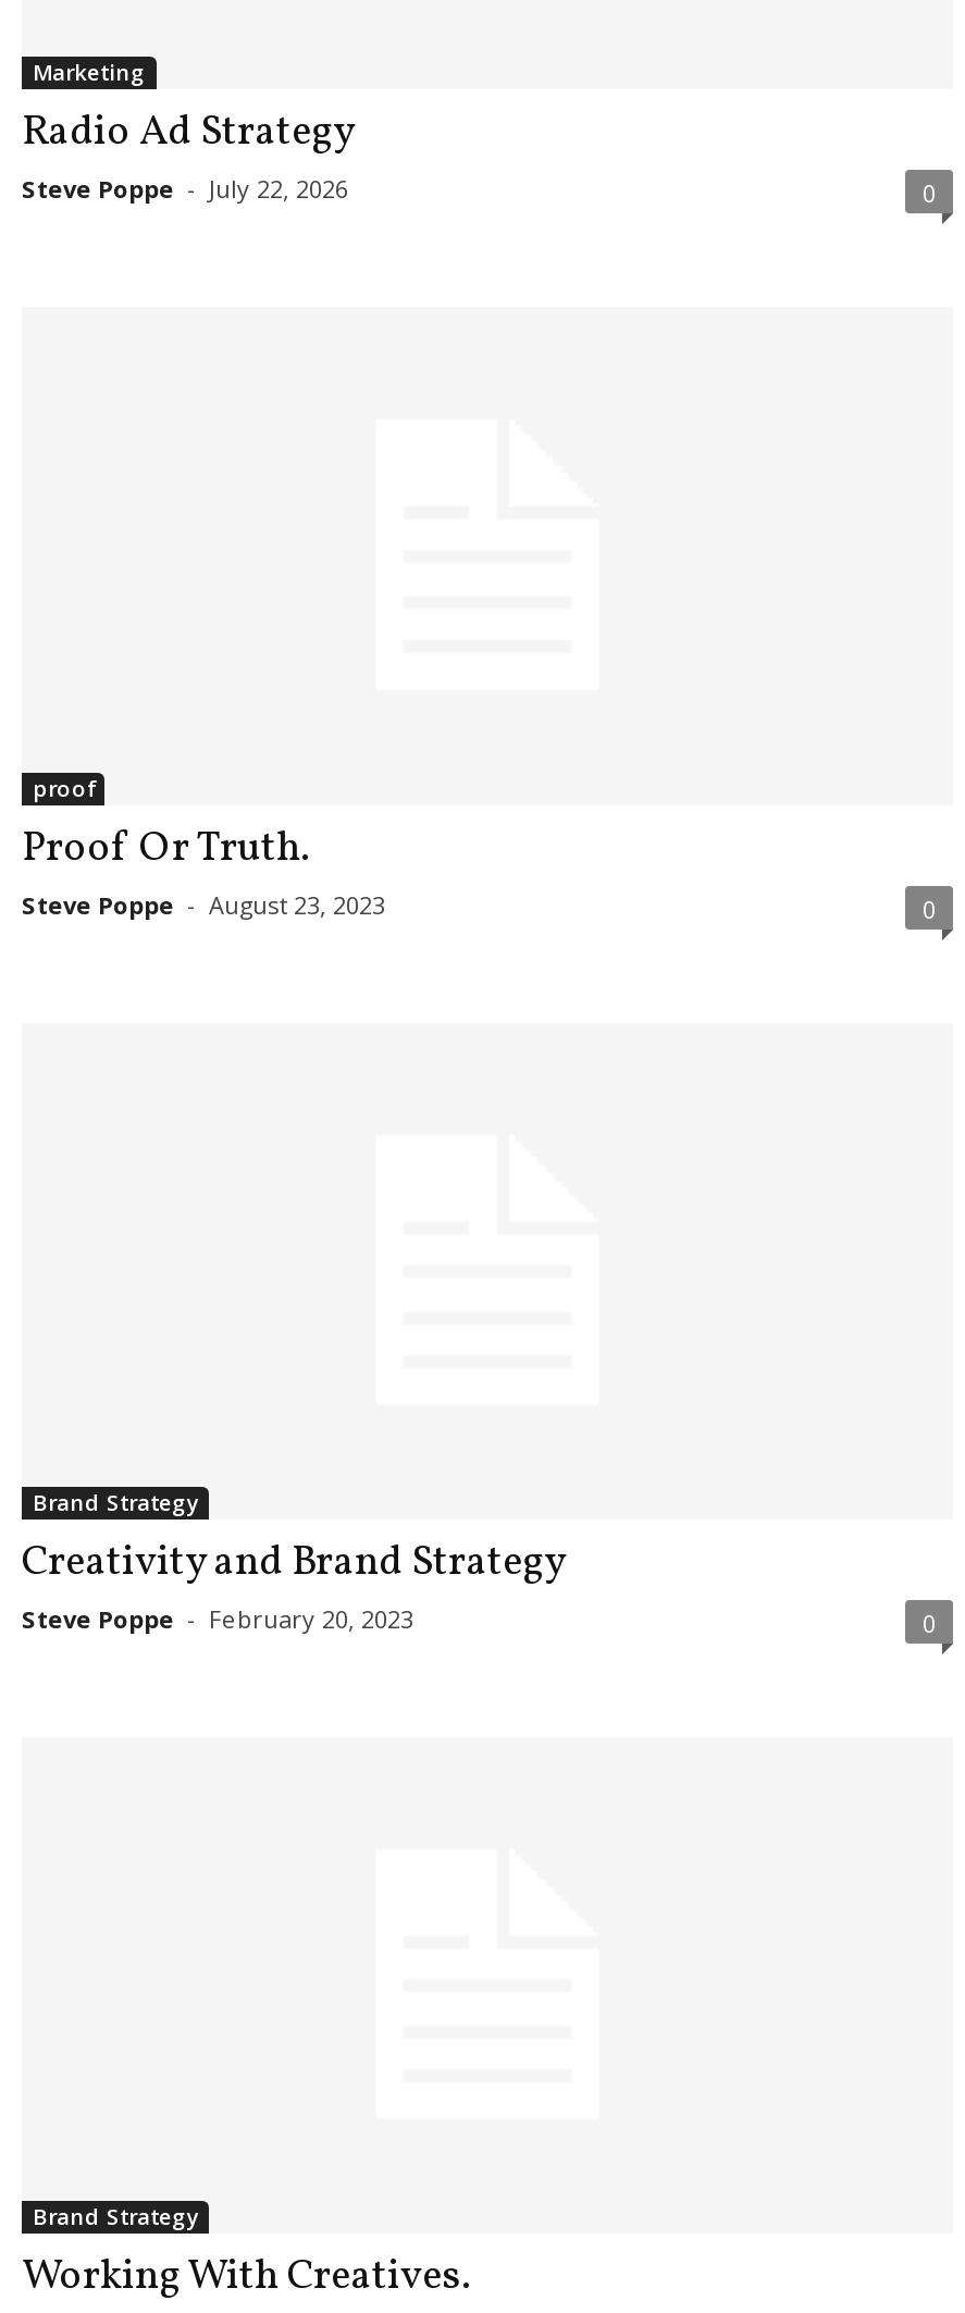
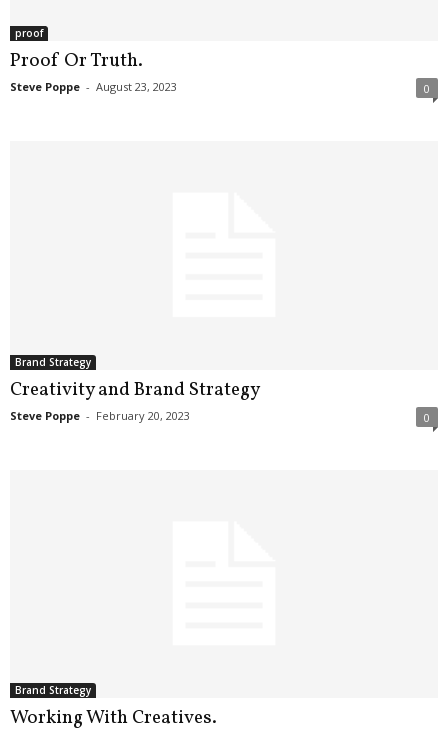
[22,57,936,210] Marketing | Radio Ad Strategy | Steve Poppe - July 22, 2026 | 0 -> none

